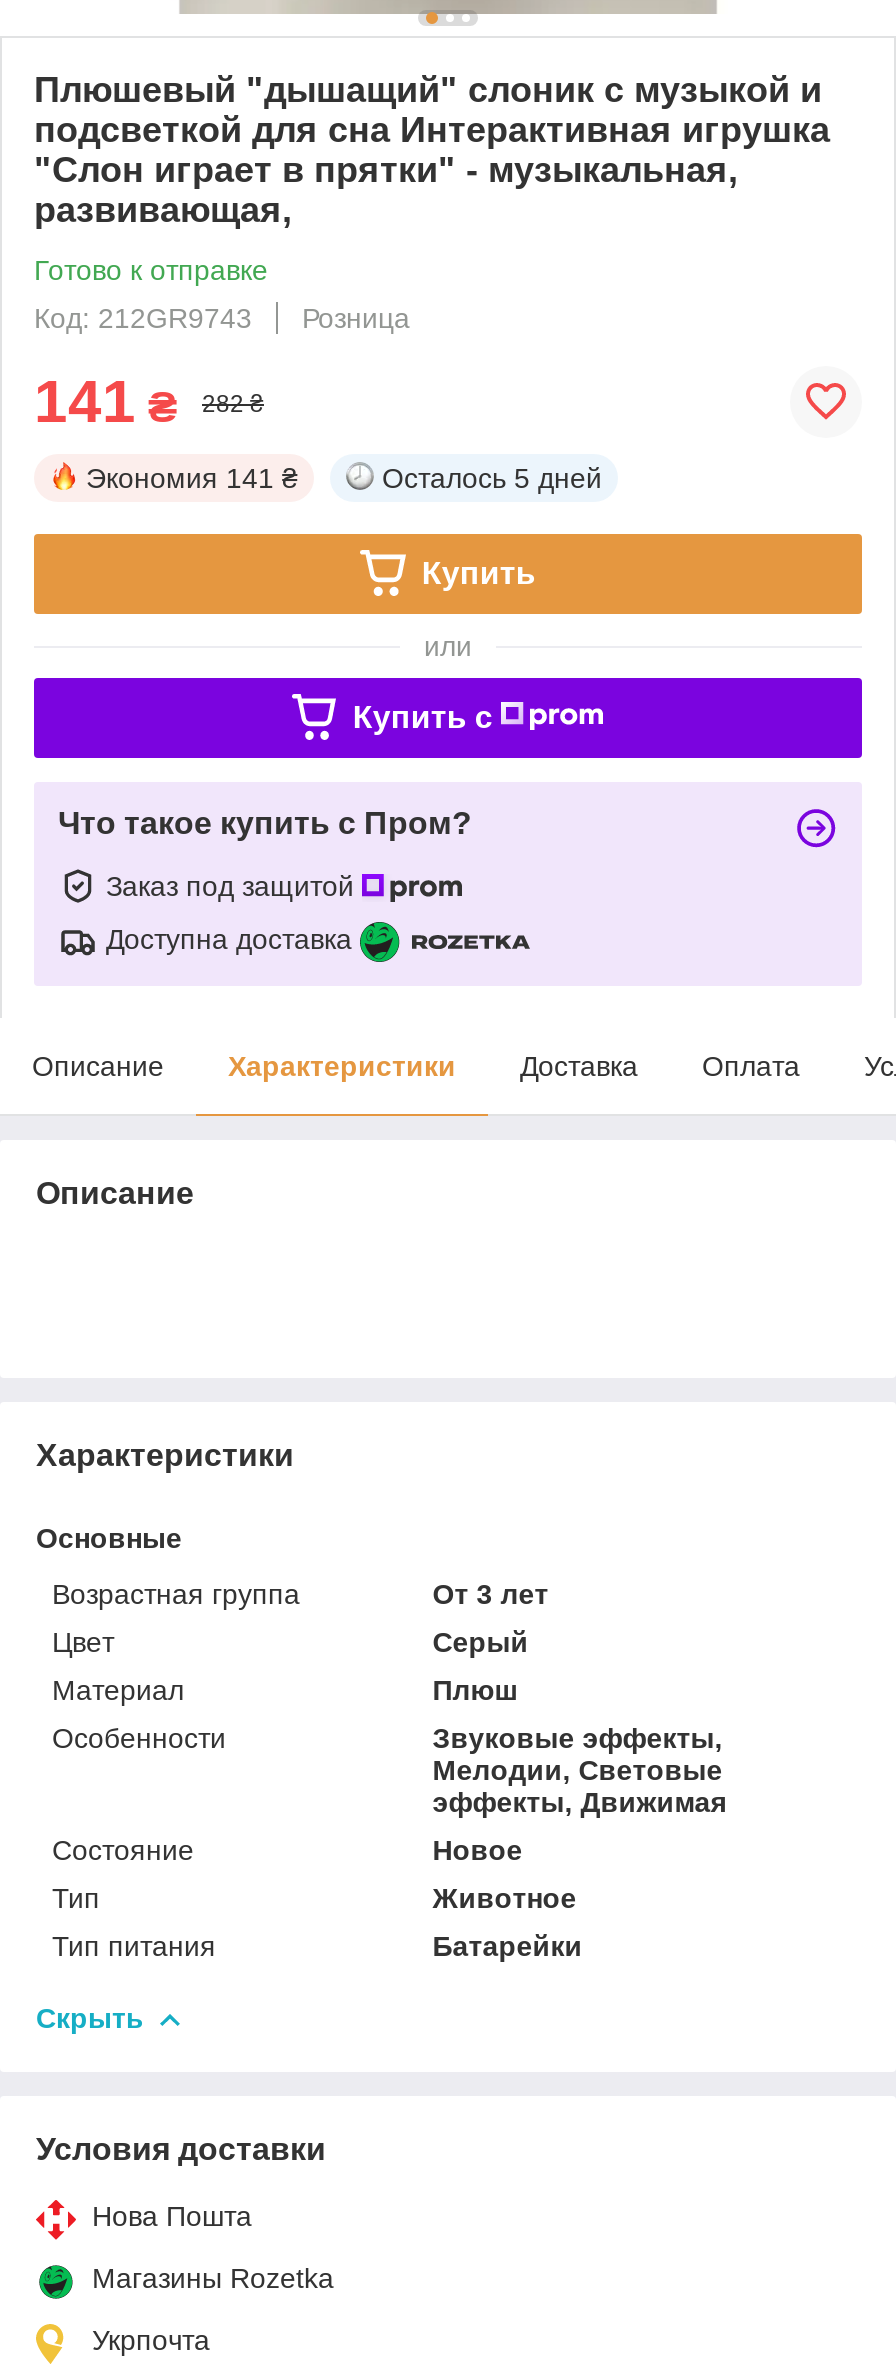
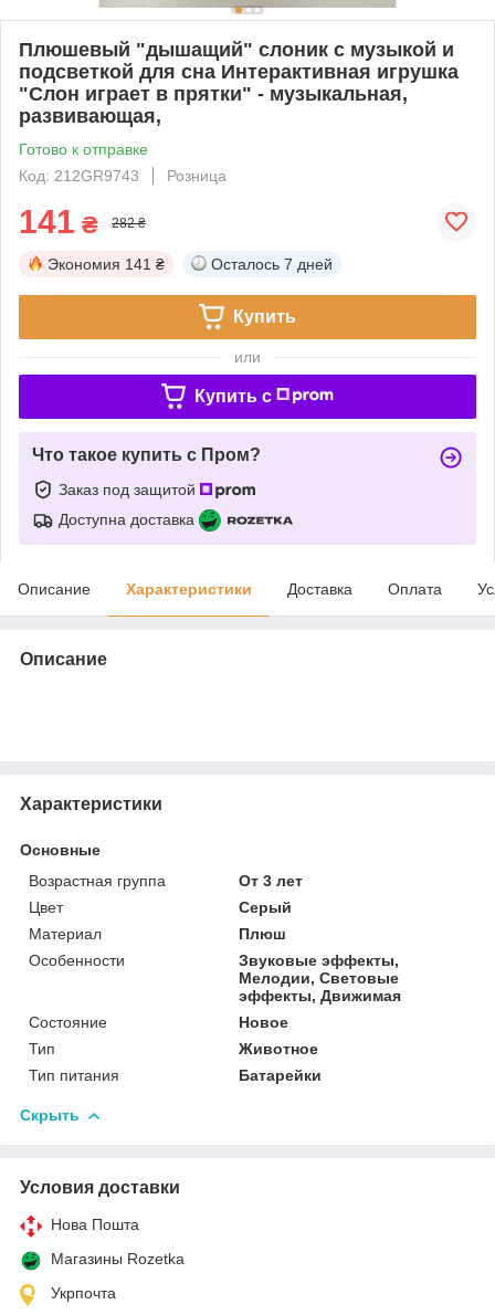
[382,462,602,494] Осталось 5 дней -> [211,255,333,273] Осталось 7 дней

